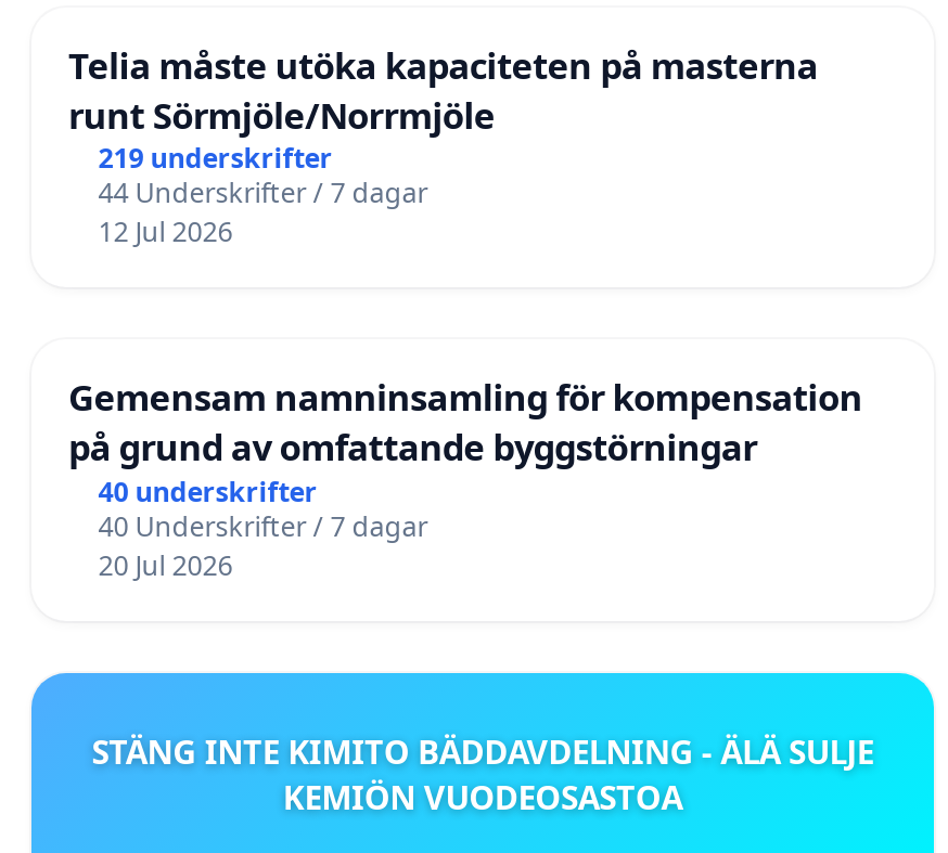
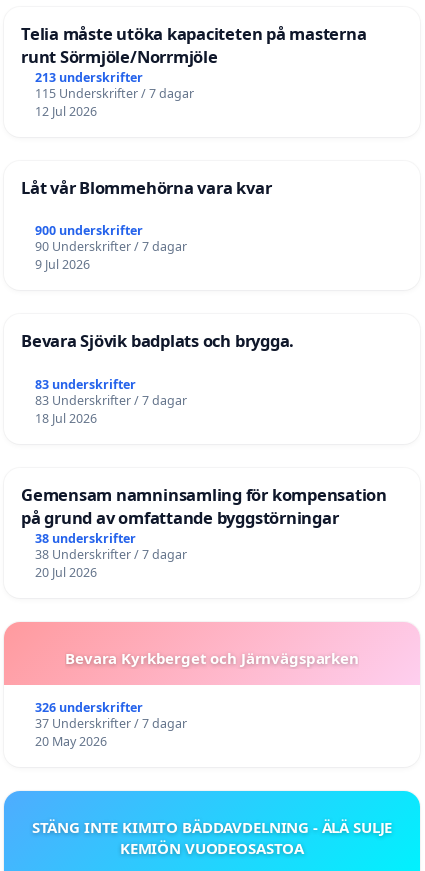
[98,141,333,178] 219 underskrifter -> [35,69,143,86] 213 underskrifter
[98,176,428,213] 44 Underskrifter / 7 dagar -> [35,85,194,102] 115 Underskrifter / 7 dagar
none -> [21,176,294,427] Låt vår Blommehörna vara kvar | 900 underskrifter | 90 Underskrifter / 7 dagar | 9 Jul 2026 | Bevara Sjövik badplats och brygga. | 83 underskrifter | 83 Underskrifter / 7 dagar | 18 Jul 2026
[98,475,317,511] 40 underskrifter -> [35,530,136,547] 38 underskrifter
[98,509,428,546] 40 Underskrifter / 7 dagar -> [35,546,187,563] 38 Underskrifter / 7 dagar
none -> [35,648,359,750] Bevara Kyrkberget och Järnvägsparken | 326 underskrifter | 37 Underskrifter / 7 dagar | 20 May 2026

